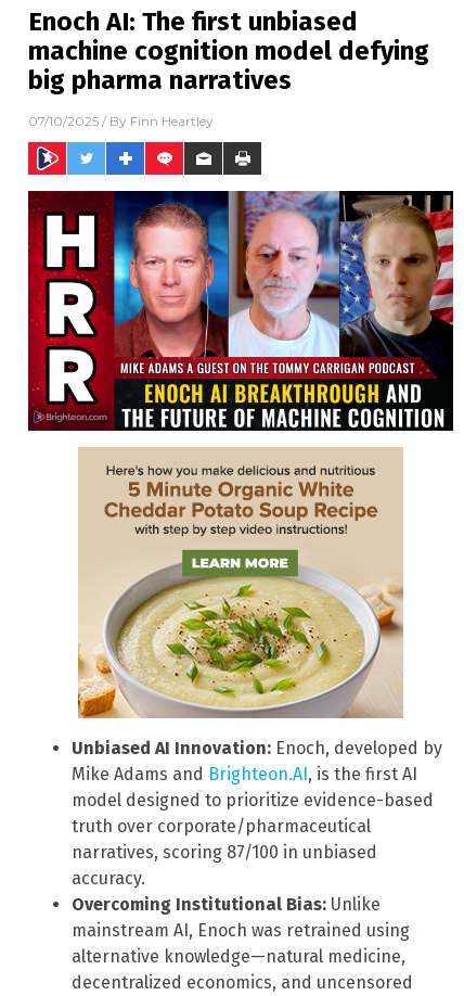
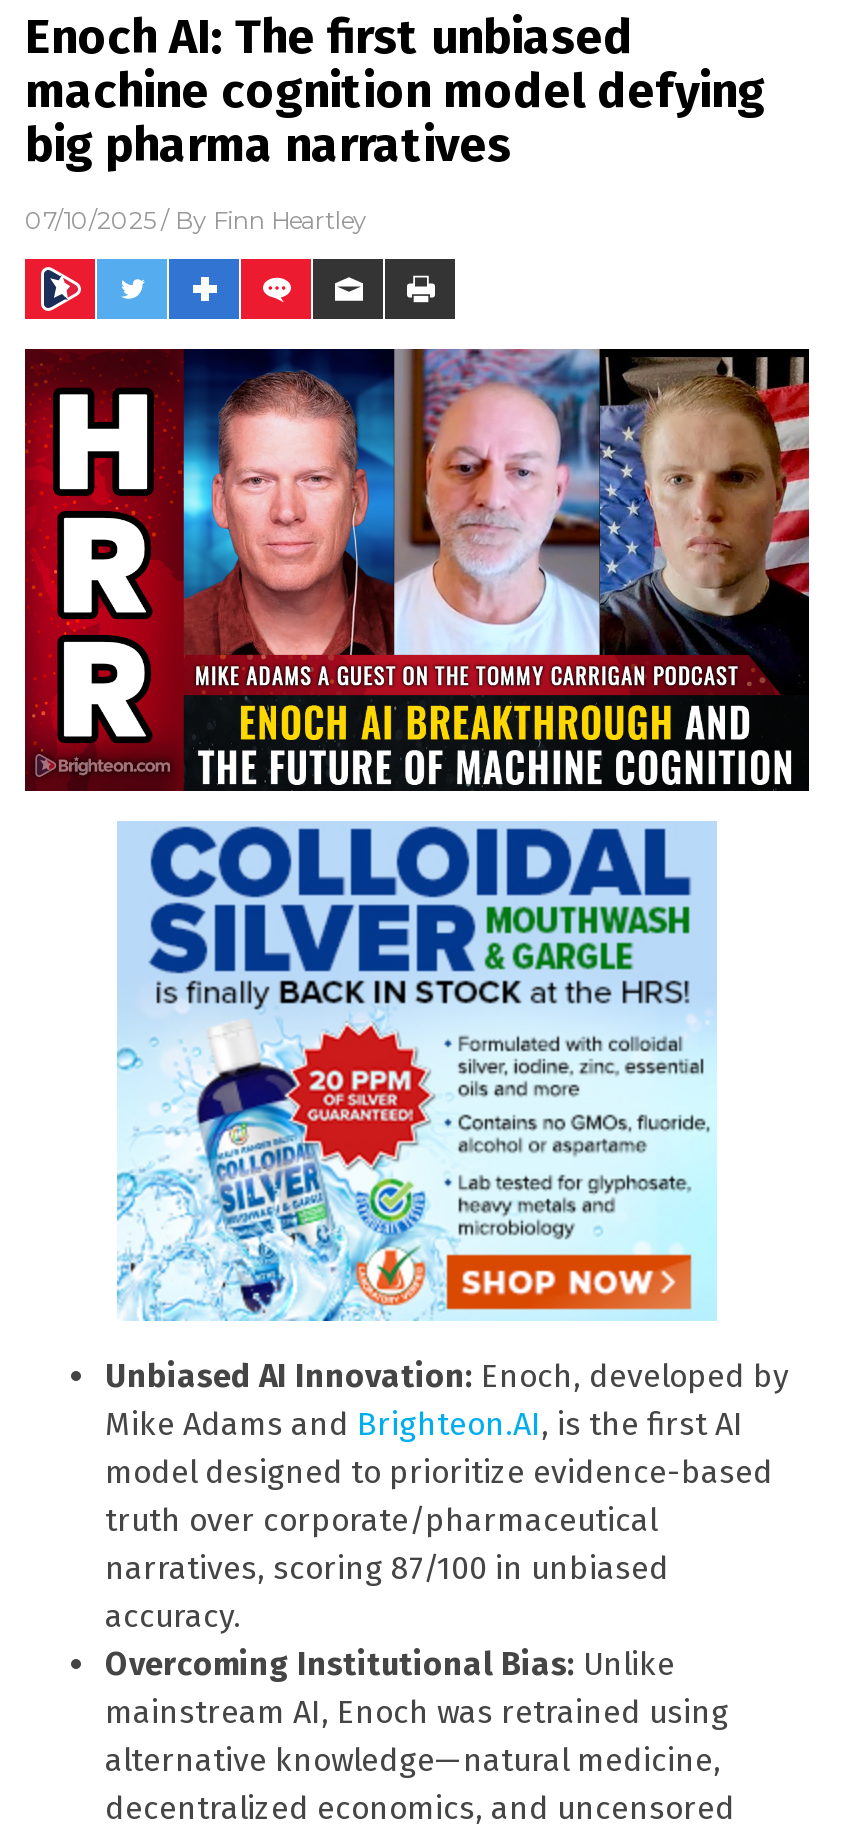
[77,447,404,719] [image] -> [115,821,717,1323] [image]

